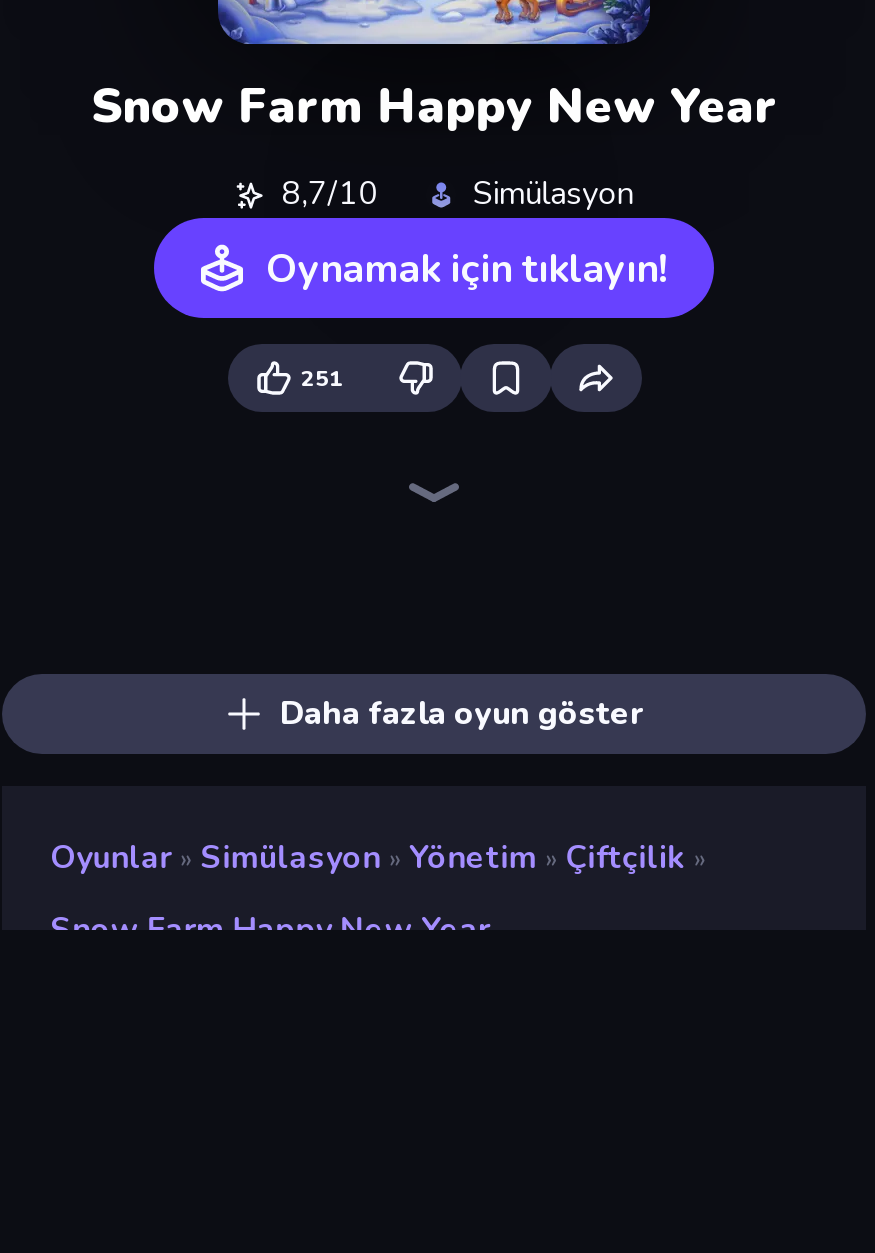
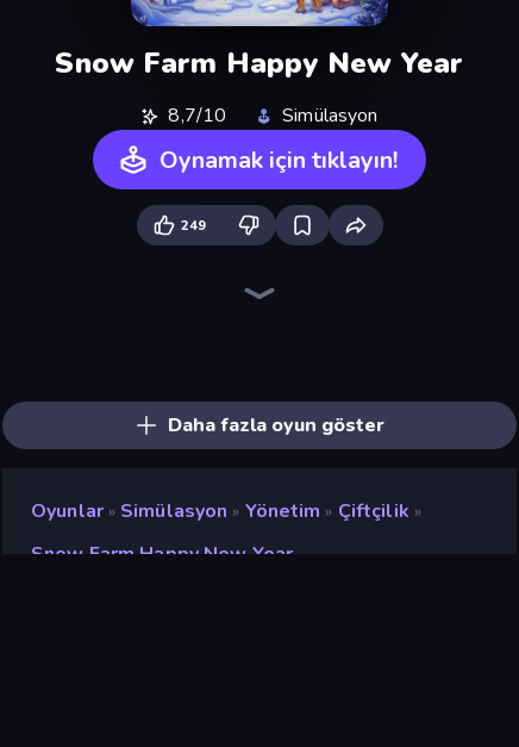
[301,363,343,393] 251 -> [180,216,205,234] 249

